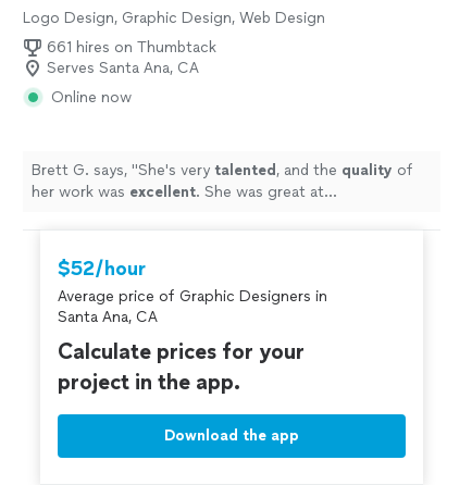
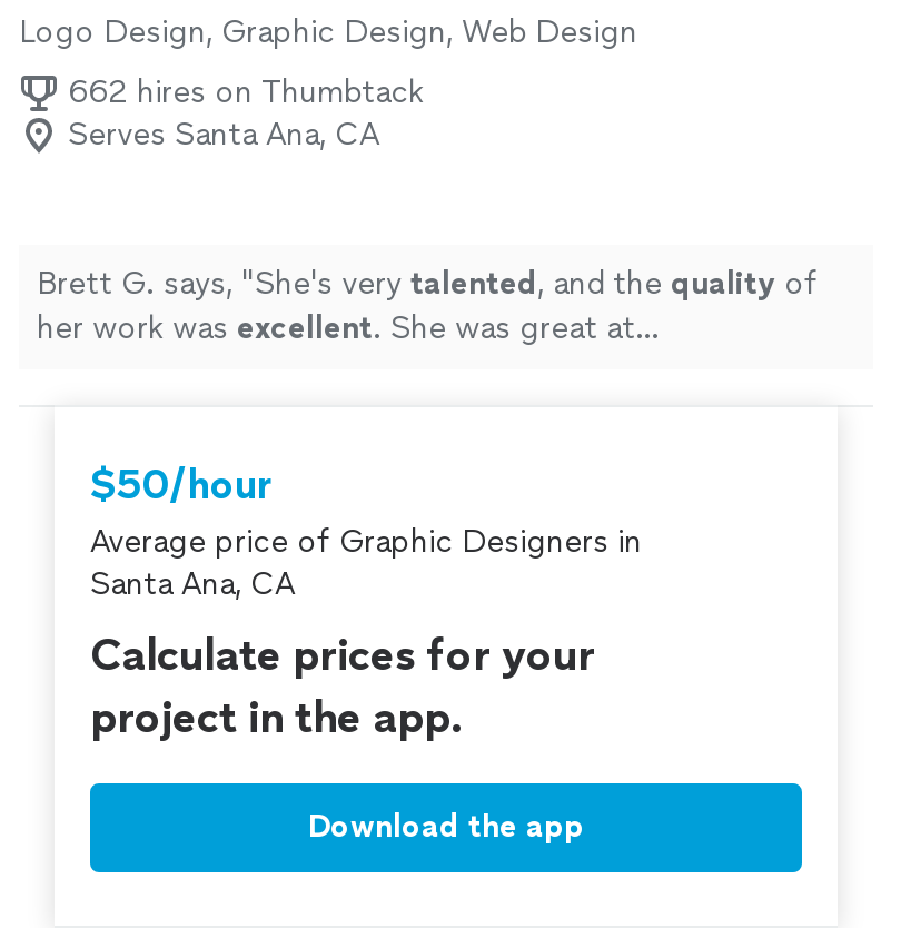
[47,38,216,57] 661 hires on Thumbtack -> [68,74,424,111] 662 hires on Thumbtack
[51,88,132,107] Online now -> none
[58,257,146,281] $52/hour -> [90,461,273,510] $50/hour

